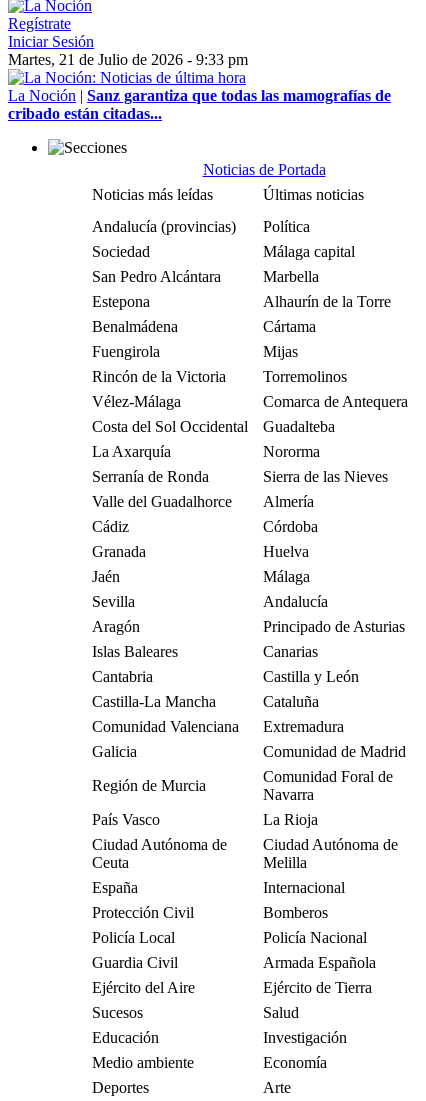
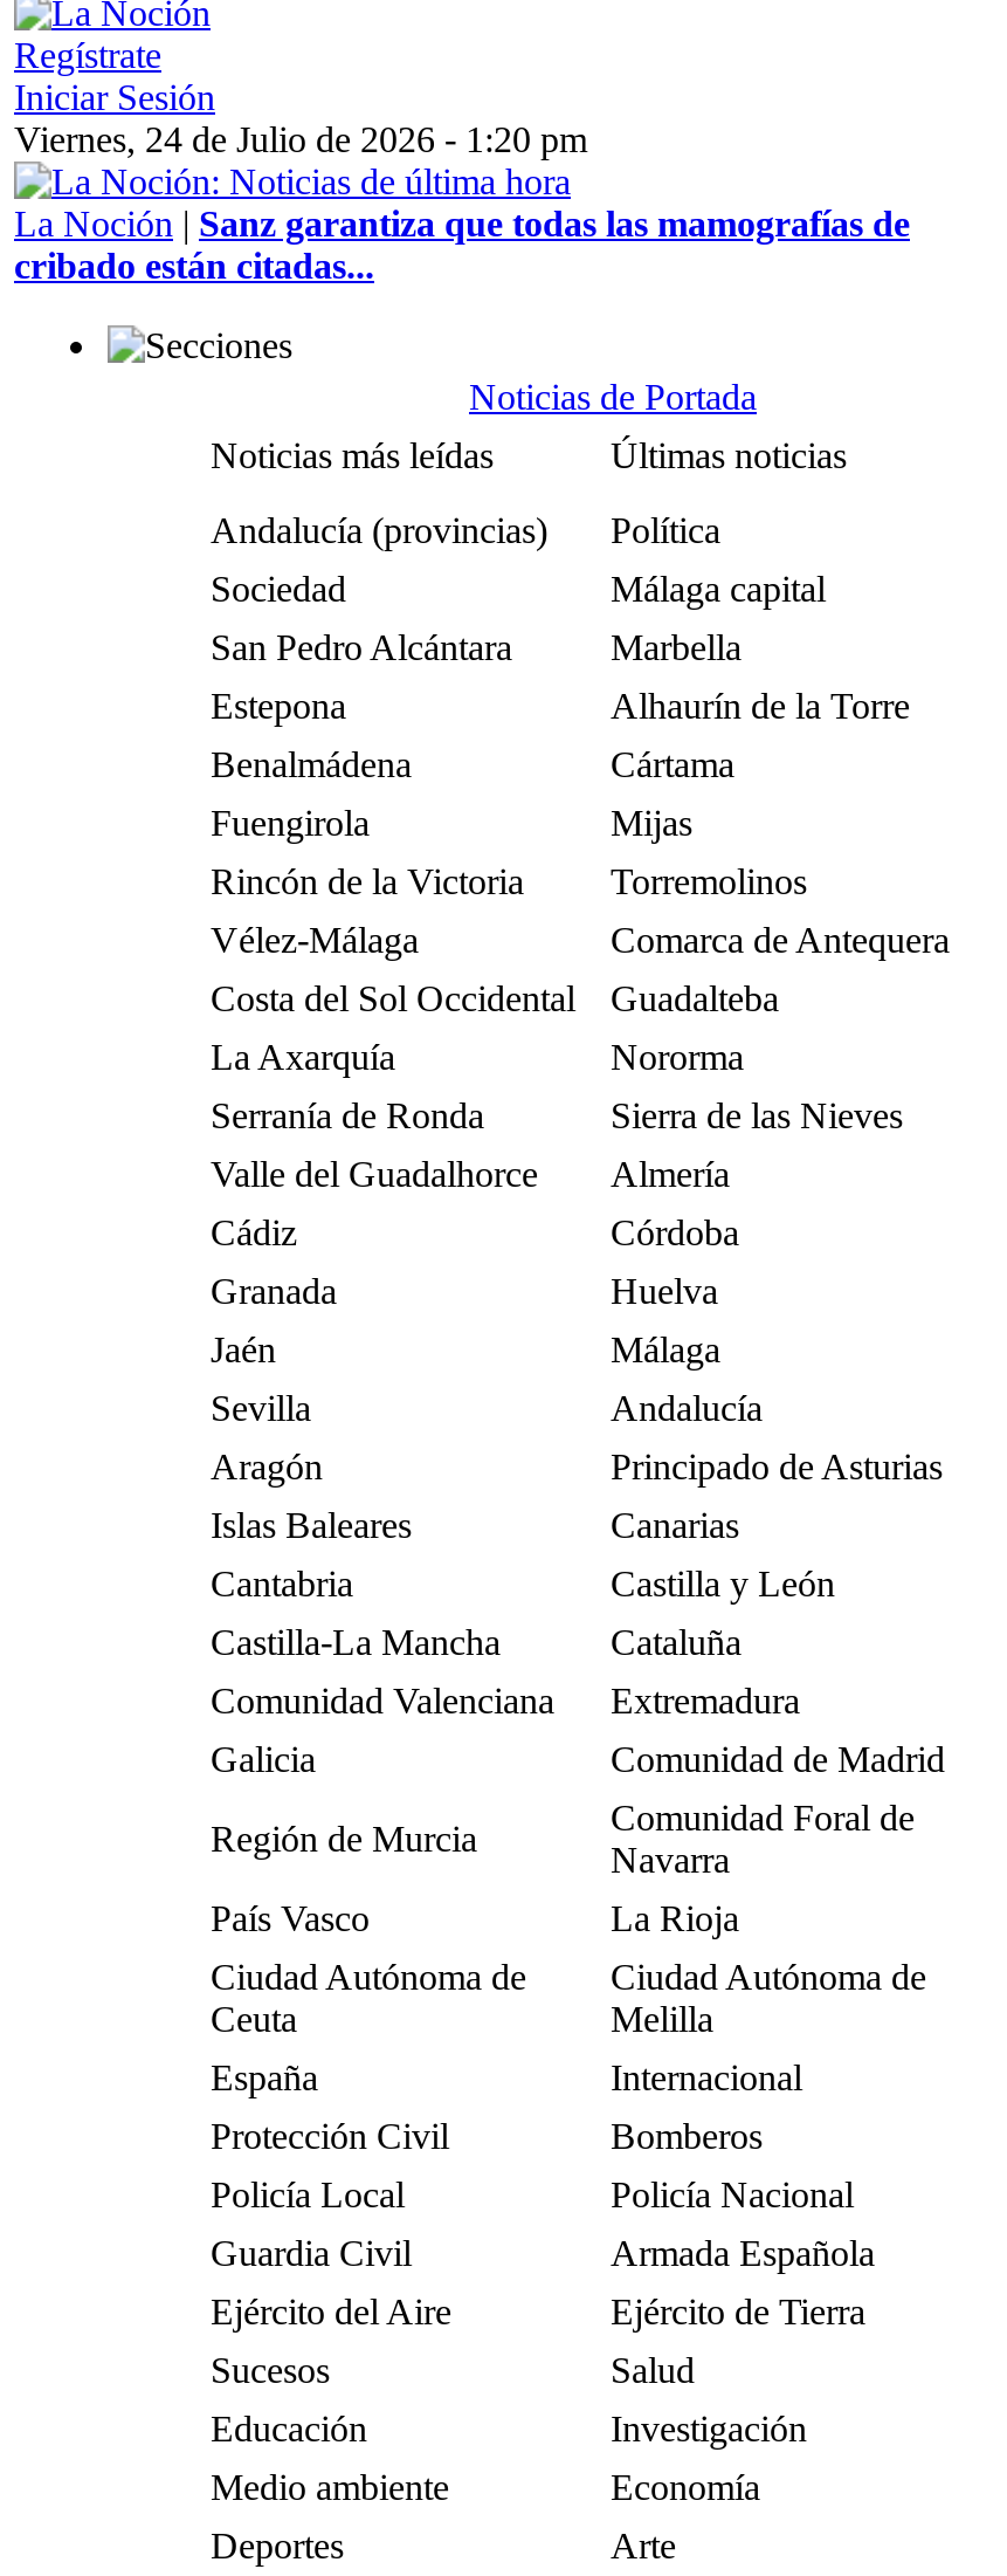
[8,51,248,68] Martes, 21 de Julio de 2026 - 9:33 pm -> [14,119,587,159] Viernes, 24 de Julio de 2026 - 1:20 pm

